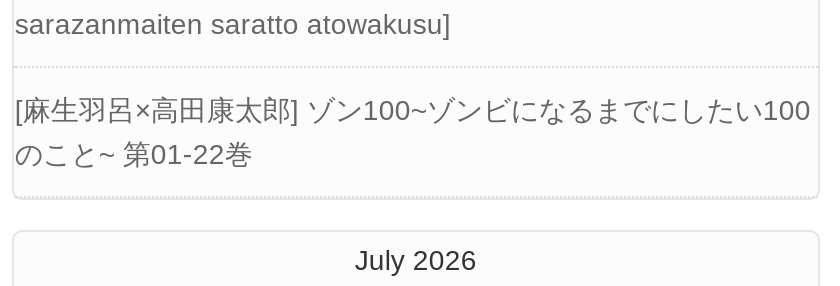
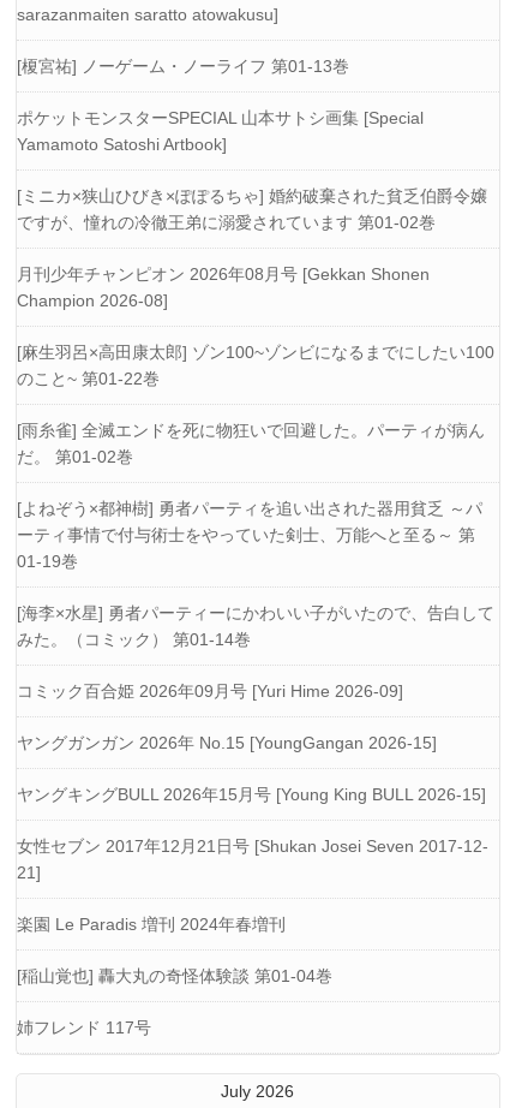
none -> [17,56,488,310] [榎宮祐] ノーゲーム・ノーライフ 第01-13巻 | ポケットモンスターSPECIAL 山本サトシ画集 [Special | Yamamoto Satoshi Artbook] | [ミニカ×狭山ひびき×ぽぽるちゃ] 婚約破棄された貧乏伯爵令嬢 | ですが、憧れの冷徹王弟に溺愛されています 第01-02巻 | 月刊少年チャンピオン 2026年08月号 [Gekkan Shonen | Champion 2026-08]
none -> [17,421,495,1037] [雨糸雀] 全滅エンドを死に物狂いで回避した。パーティが病ん | だ。 第01-02巻 | [よねぞう×都神樹] 勇者パーティを追い出された器用貧乏 ～パ | ーティ事情で付与術士をやっていた剣士、万能へと至る～ 第 | 01-19巻 | [海李×水星] 勇者パーティーにかわいい子がいたので、告白して | みた。（コミック） 第01-14巻 | コミック百合姫 2026年09月号 [Yuri Hime 2026-09] | ヤングガンガン 2026年 No.15 [YoungGangan 2026-15] | ヤングキングBULL 2026年15月号 [Young King BULL 2026-15] | 女性セブン 2017年12月21日号 [Shukan Josei Seven 2017-12- | 21] | 楽園 Le Paradis 増刊 2024年春増刊 | [稲山覚也] 轟大丸の奇怪体験談 第01-04巻 | 姉フレンド 117号

